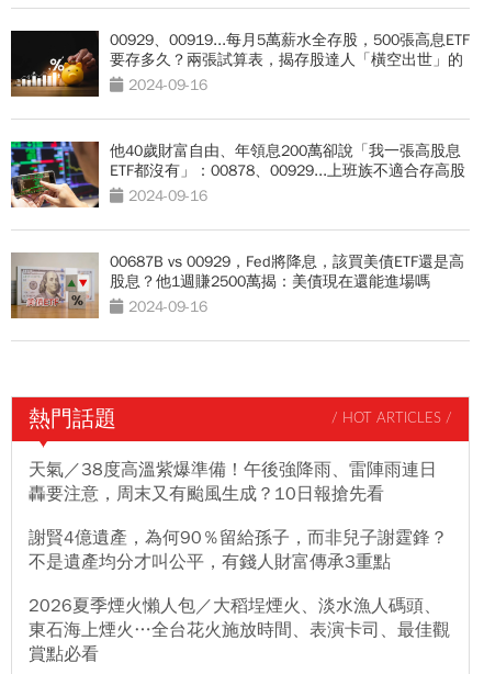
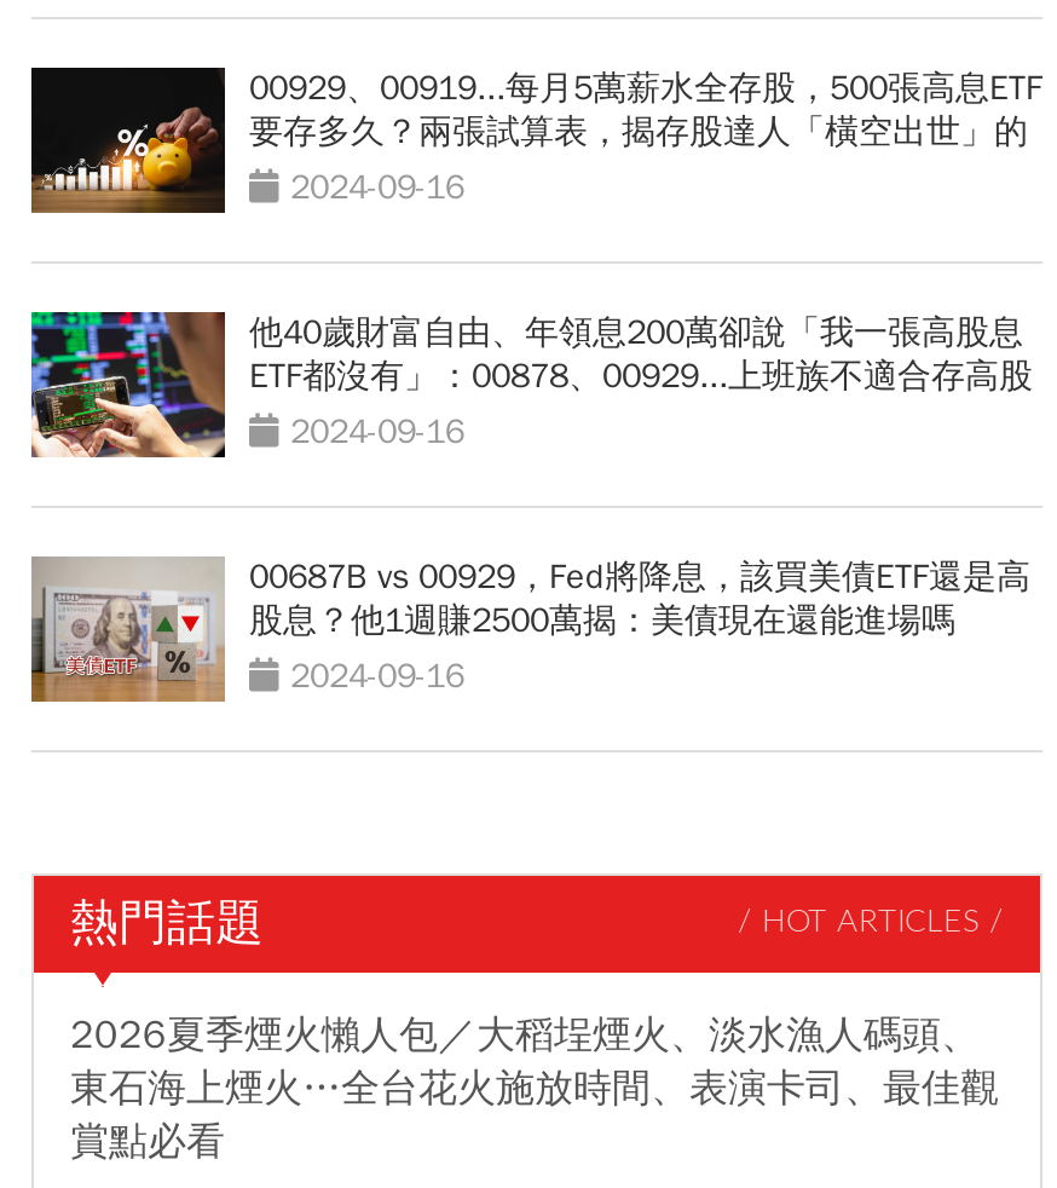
[29,458,448,572] 天氣／38度高溫紫爆準備！午後強降雨、雷陣雨連日 | 轟要注意，周末又有颱風生成？10日報搶先看 | 謝賢4億遺產，為何90％留給孫子，而非兒子謝霆鋒？ | 不是遺產均分才叫公平，有錢人財富傳承3重點 -> none

